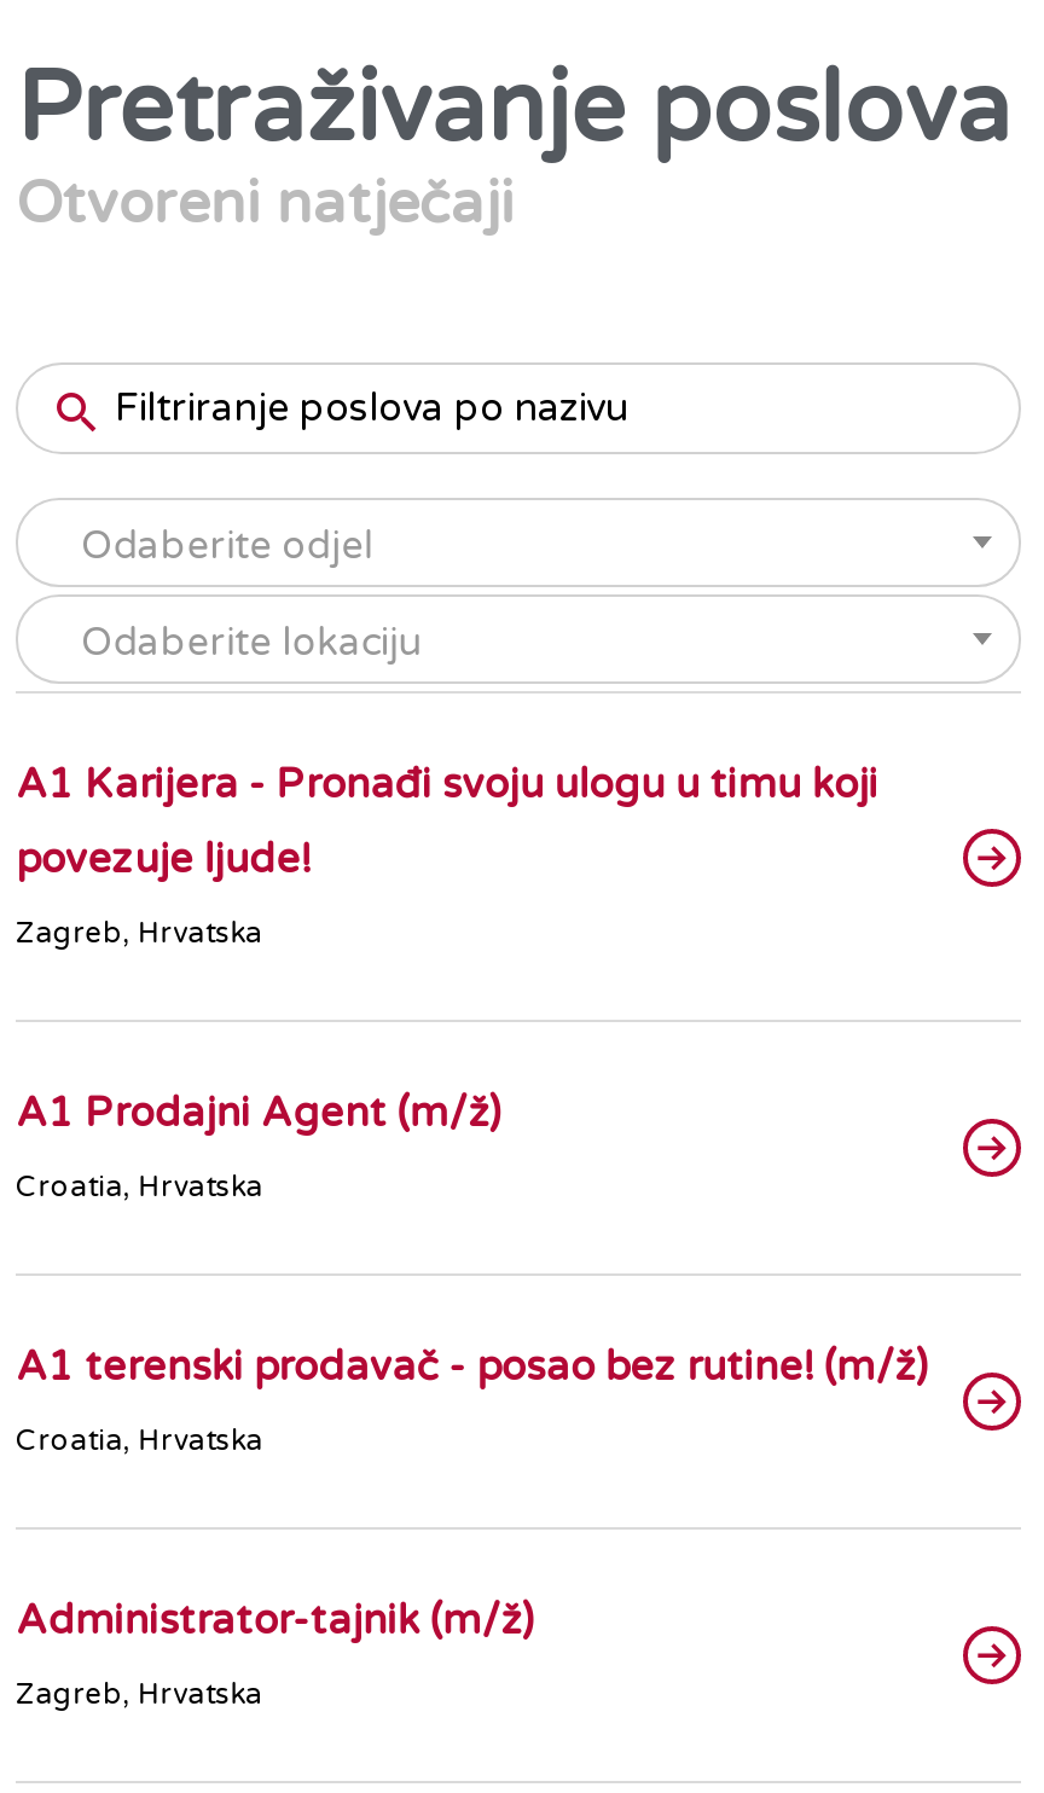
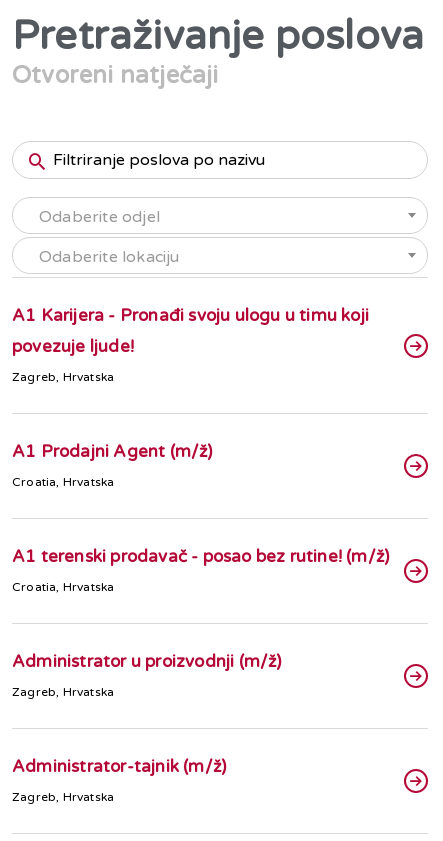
none -> [12,651,282,699] Administrator u proizvodnji (m/ž) | Zagreb, Hrvatska

